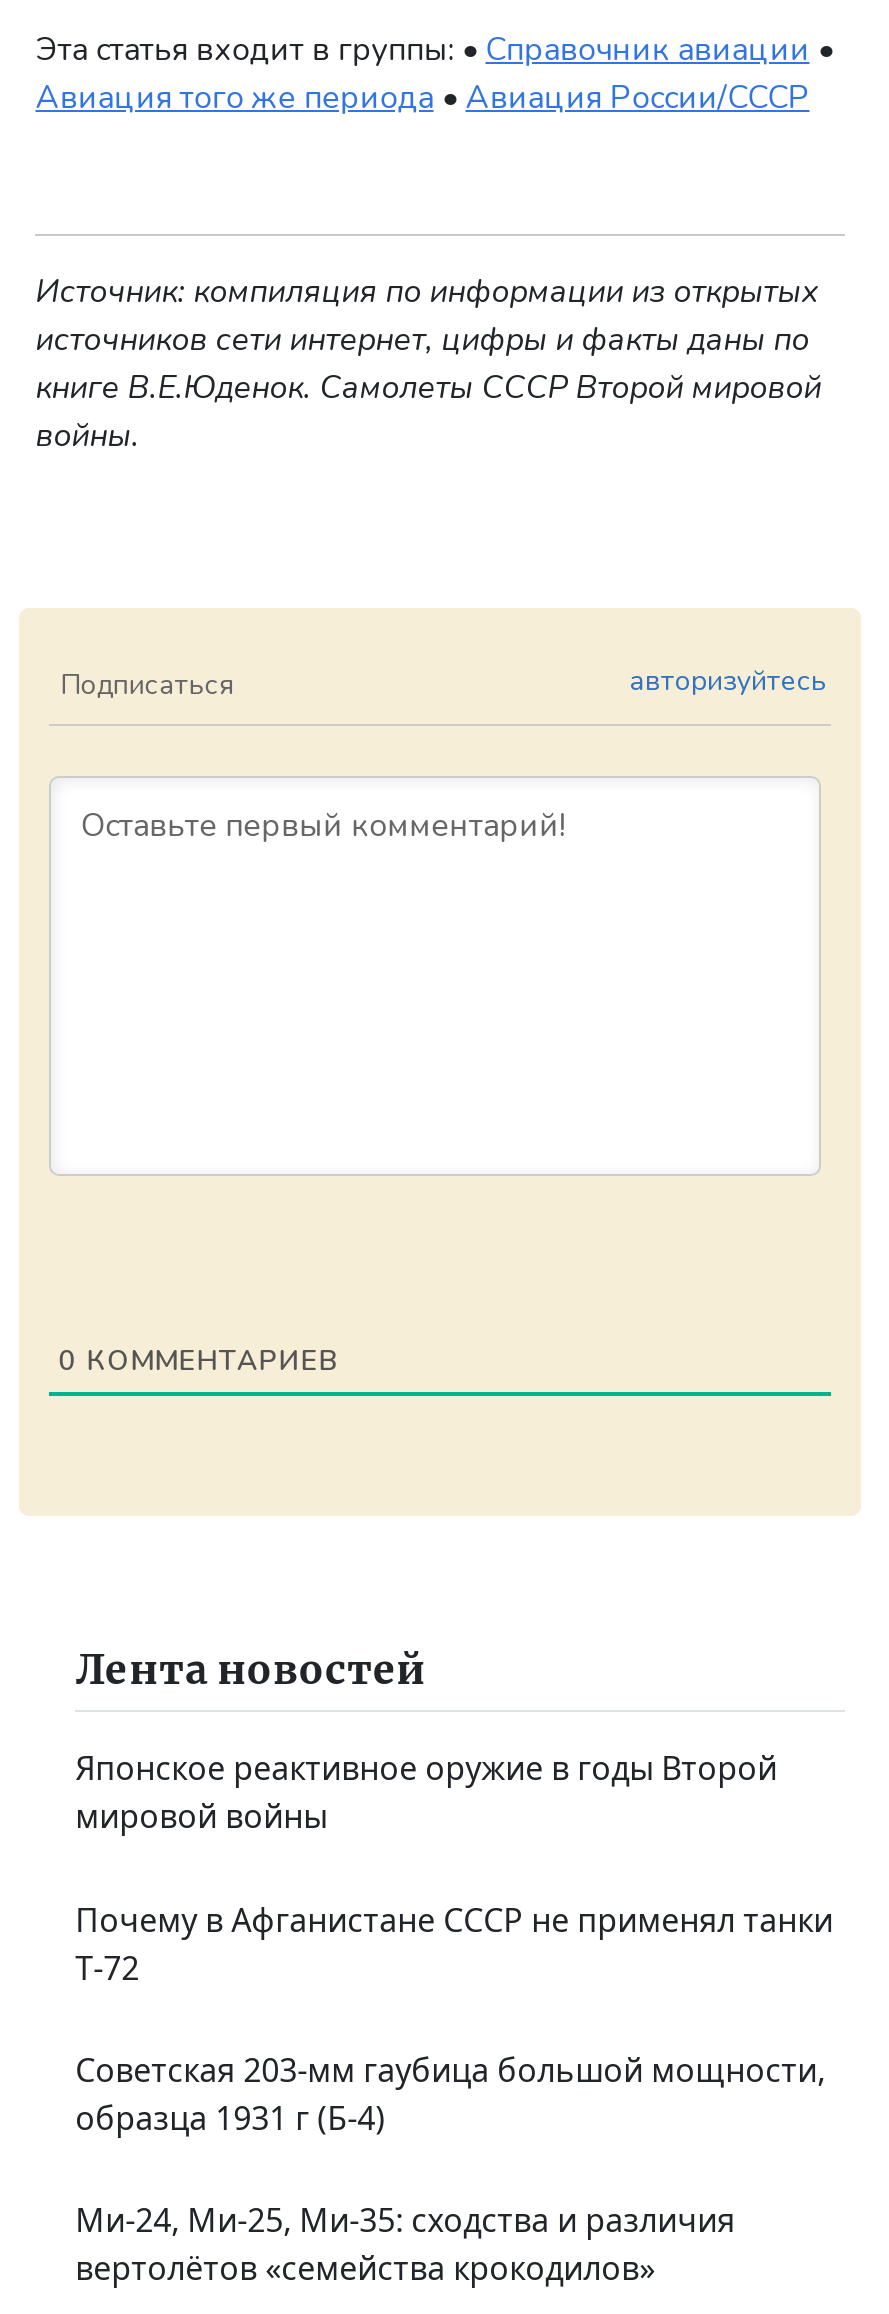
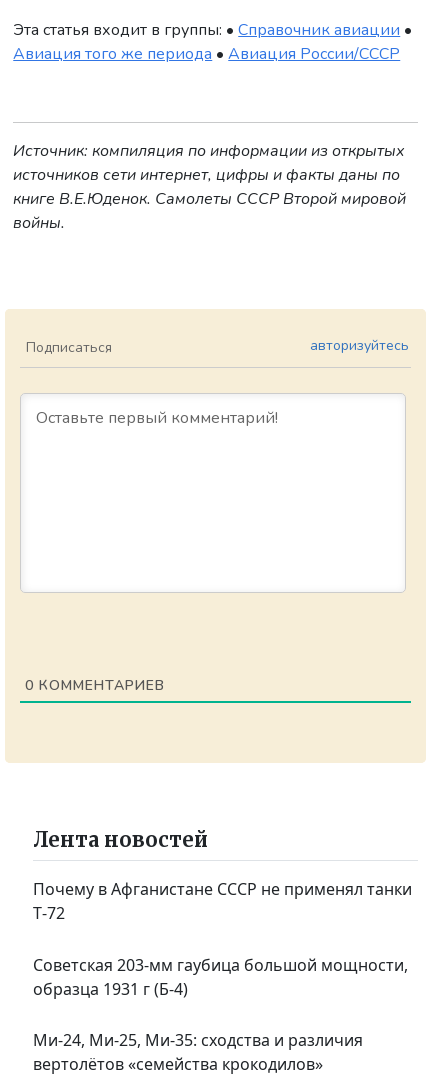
[75,1747,777,1839] Японское реактивное оружие в годы Второй | мировой войны -> none

